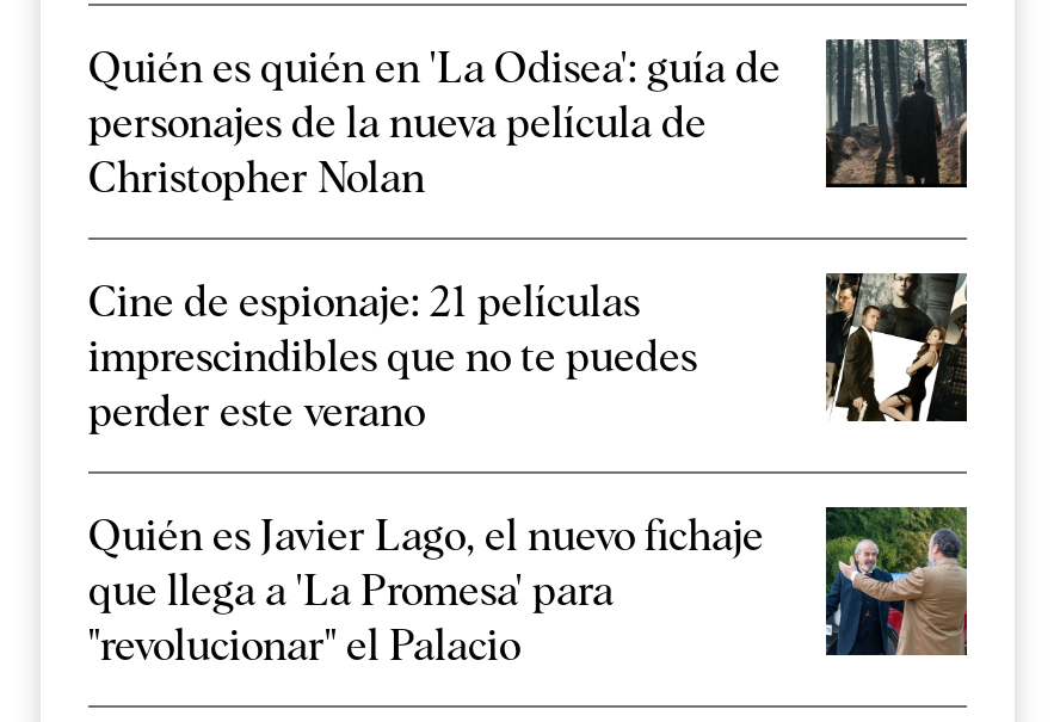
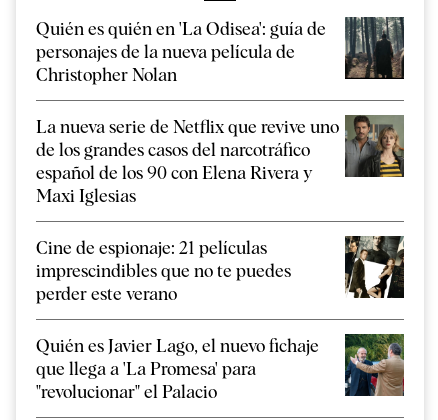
none -> [36,115,404,206] [image] | La nueva serie de Netflix que revive uno | de los grandes casos del narcotráfico | español de los 90 con Elena Rivera y | Maxi Iglesias

